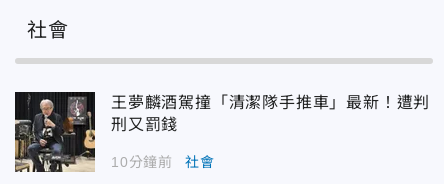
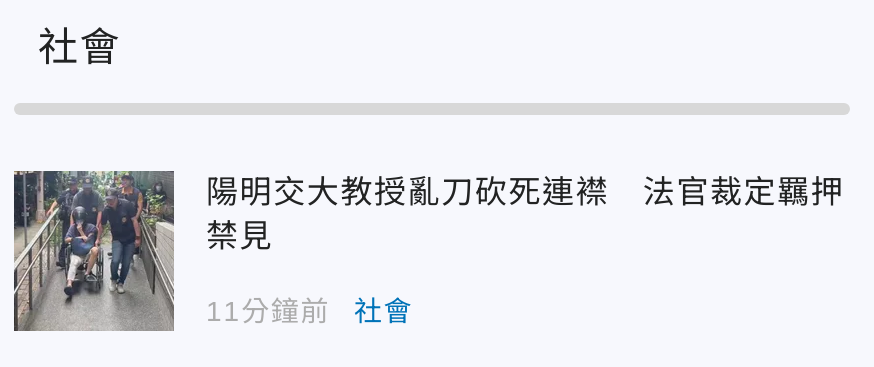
[14,91,430,172] [image] | 王夢麟酒駕撞「清潔隊手推車」最新！遭判 | 刑又罰錢 -> [12,169,844,331] [image] | 陽明交大教授亂刀砍死連襟 法官裁定羈押 | 禁見
[111,154,215,170] 10分鐘前 社會 -> [206,295,413,327] 11分鐘前 社會

